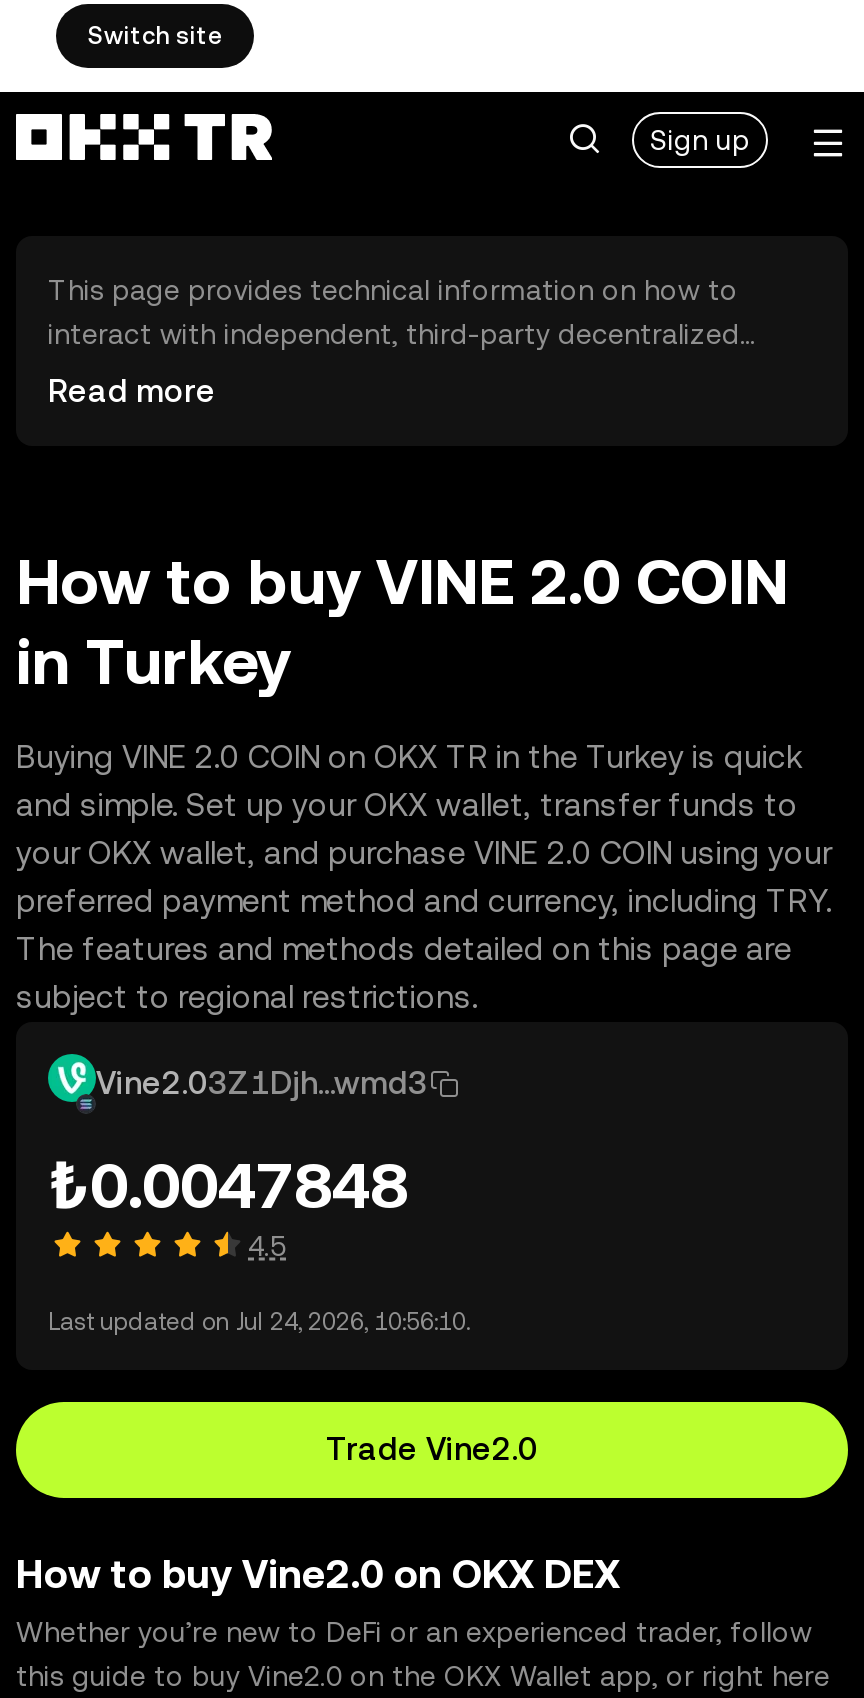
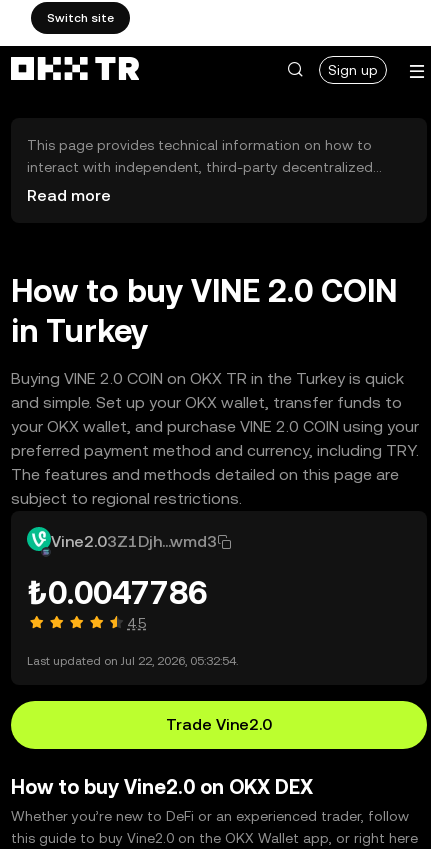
[48,1148,408,1222] ₺0.0047848 -> [27,574,207,611] ₺0.0047786
[48,1308,470,1336] Last updated on Jul 24, 2026, 10:56:10. -> [27,654,238,668] Last updated on Jul 22, 2026, 05:32:54.

